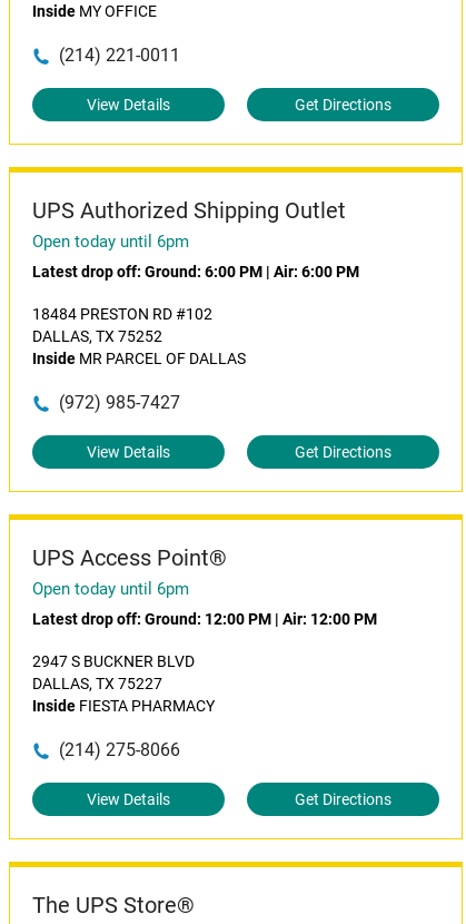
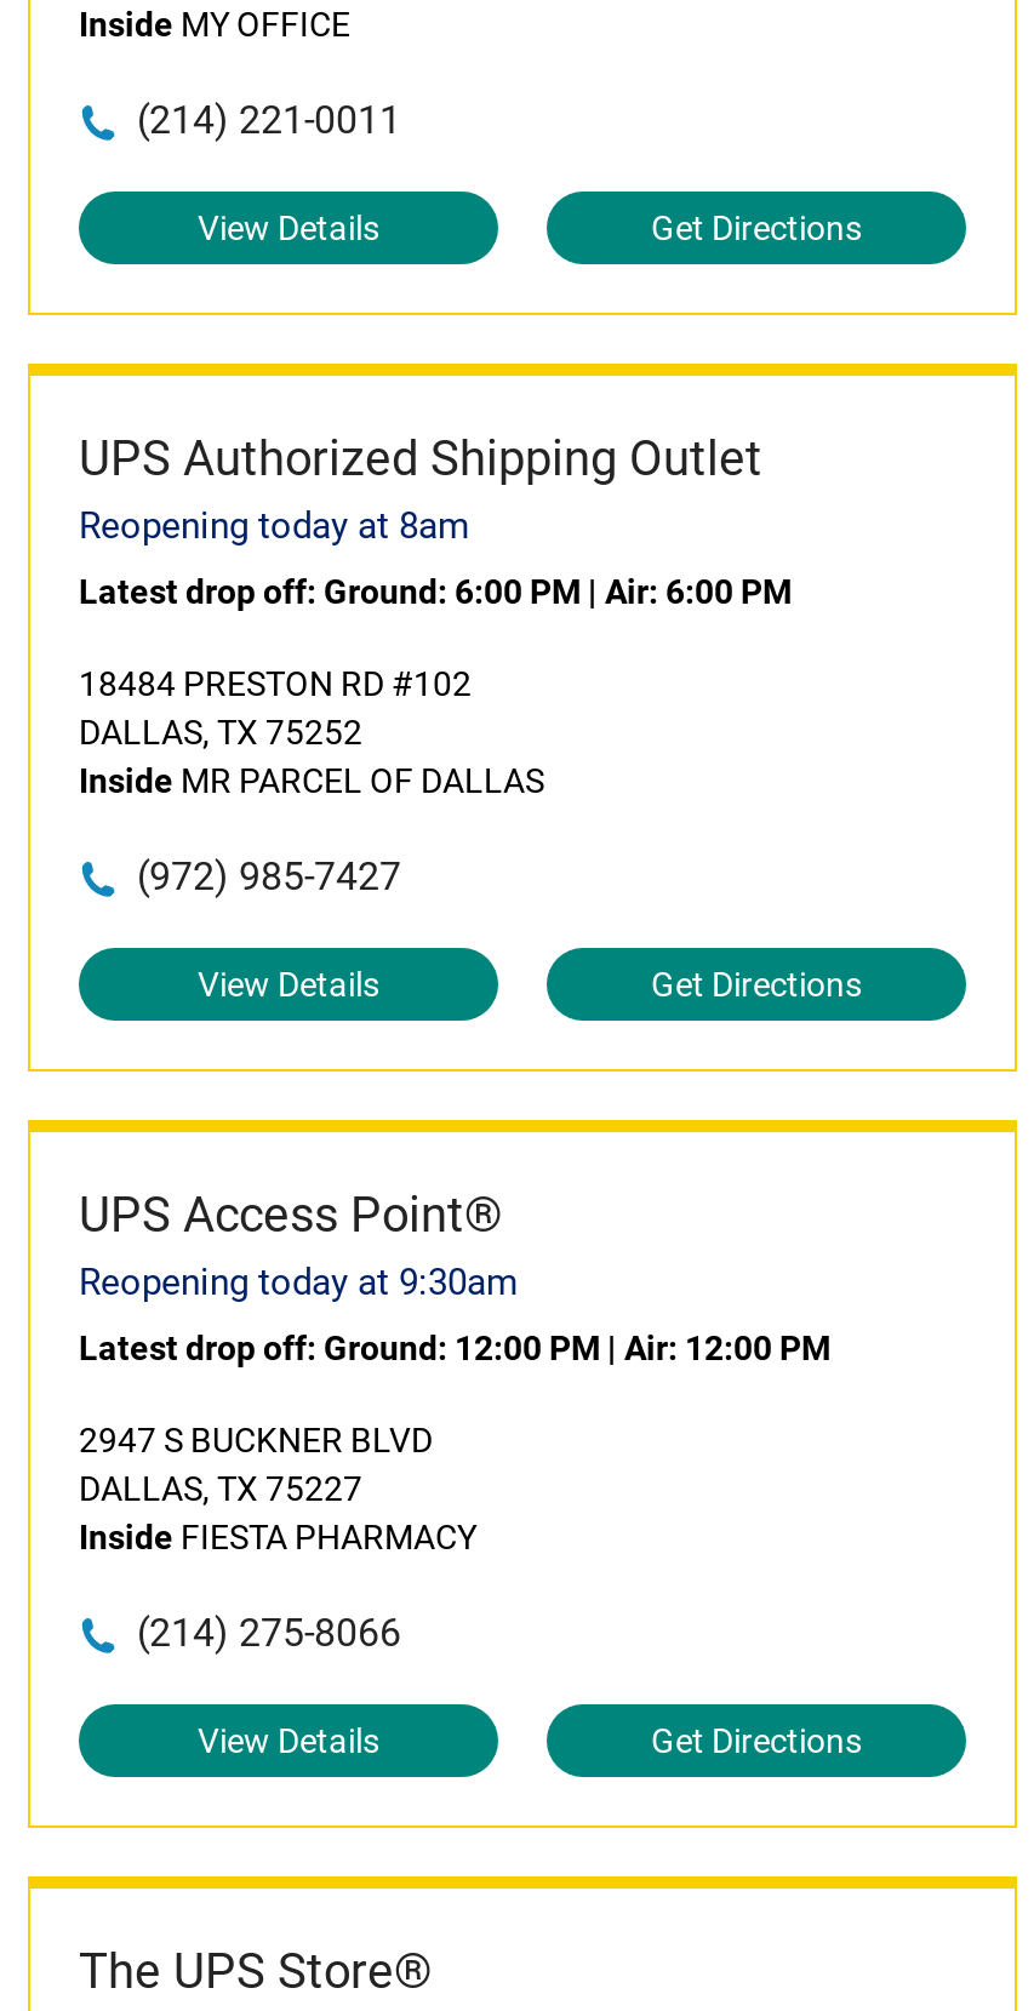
[32,232,189,252] Open today until 6pm -> [79,504,469,548] Reopening today at 8am
[32,579,189,599] Open today until 6pm -> [79,1261,518,1304] Reopening today at 9:30am

